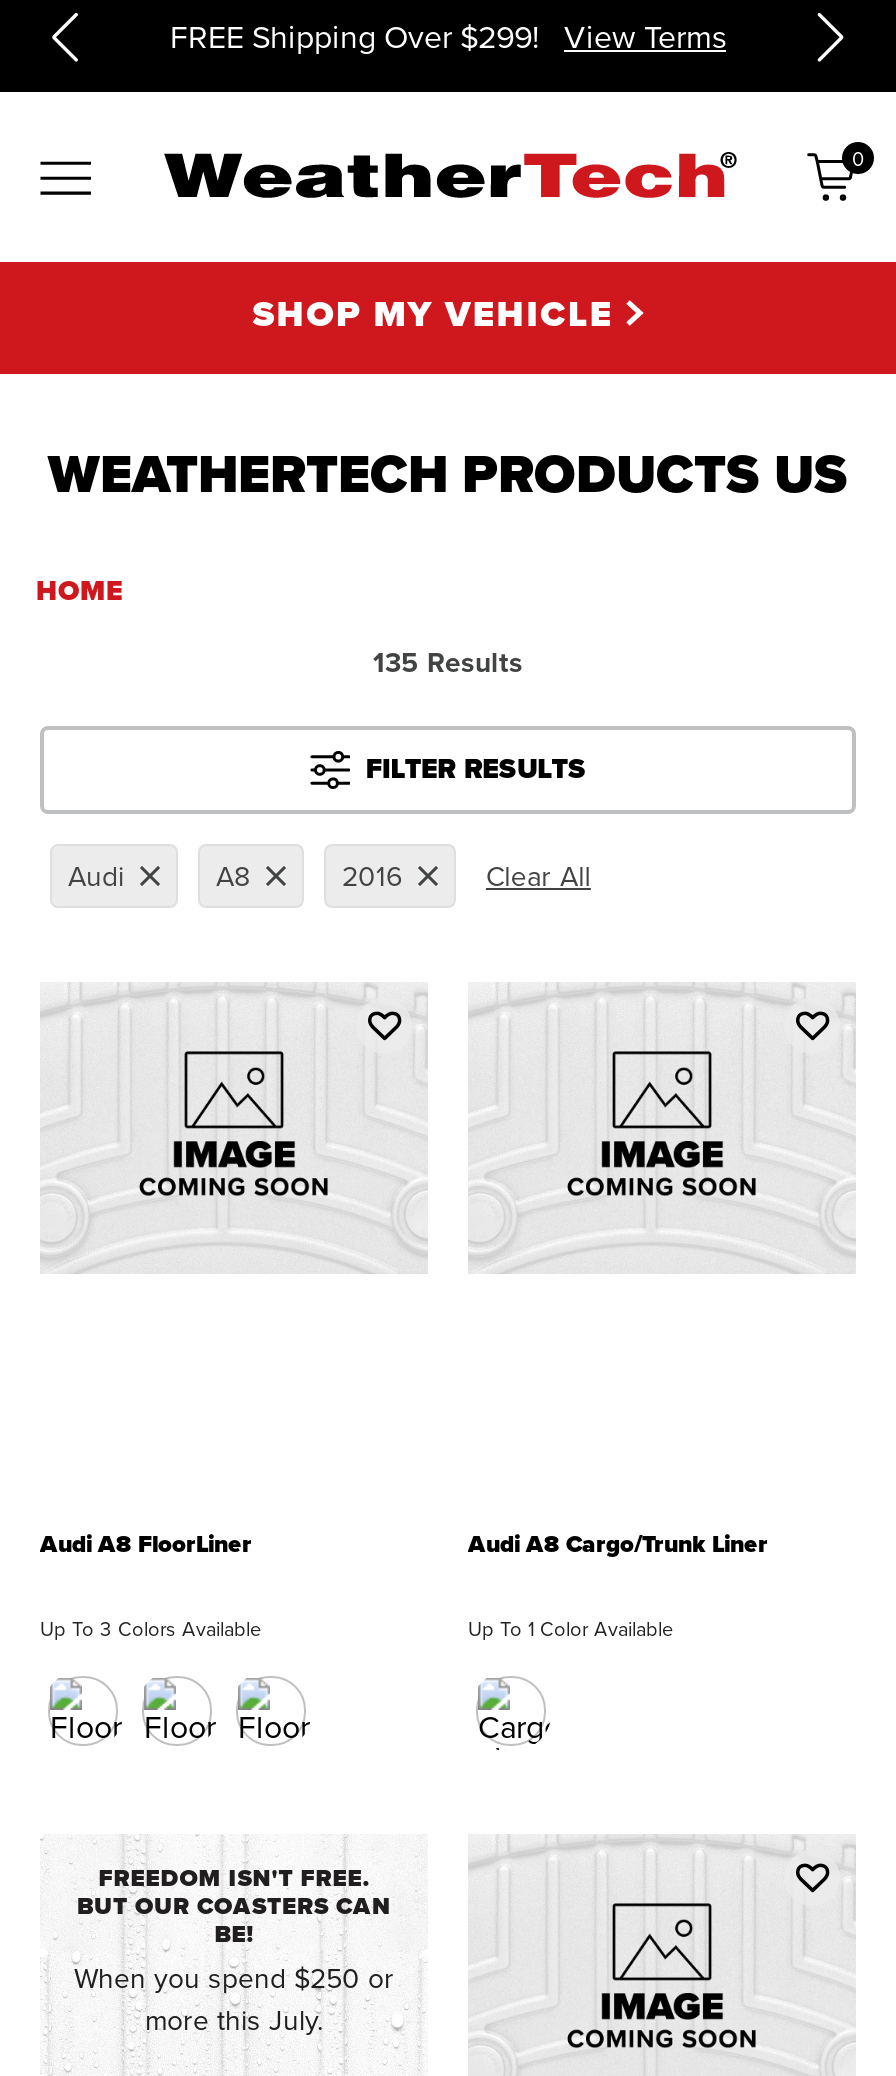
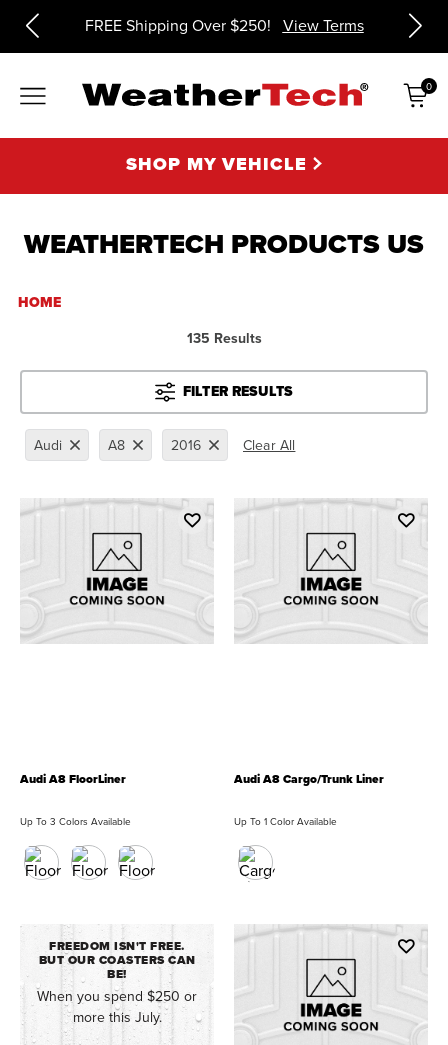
[170,14,726,58] FREE Shipping Over $299! View Terms -> [84,14,363,36] FREE Shipping Over $250! View Terms

